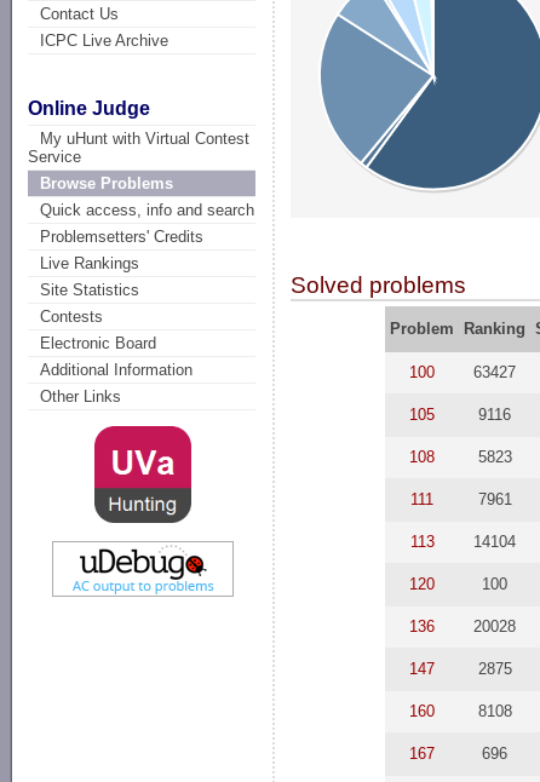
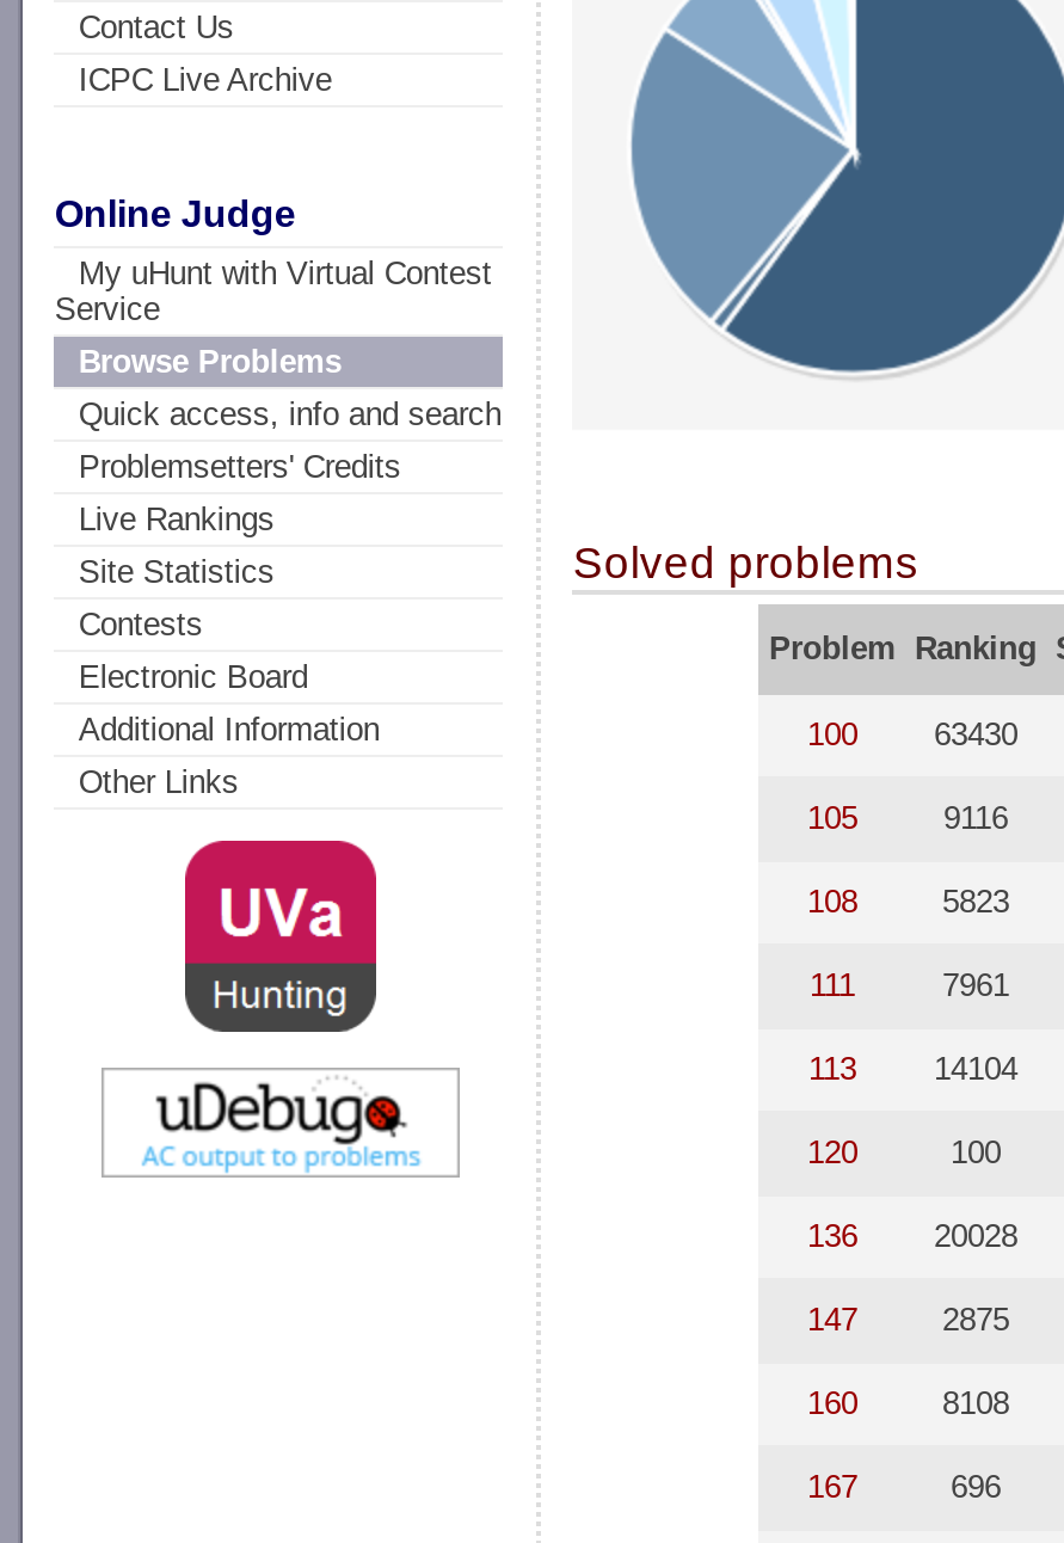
[474,364,516,382] 63427 -> [934,717,1017,753] 63430

